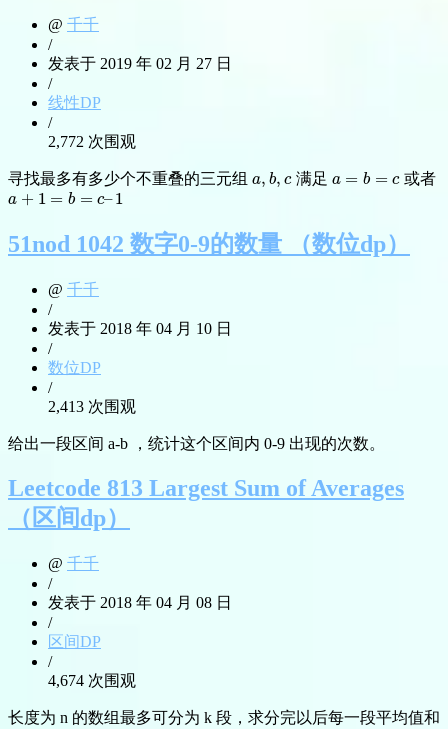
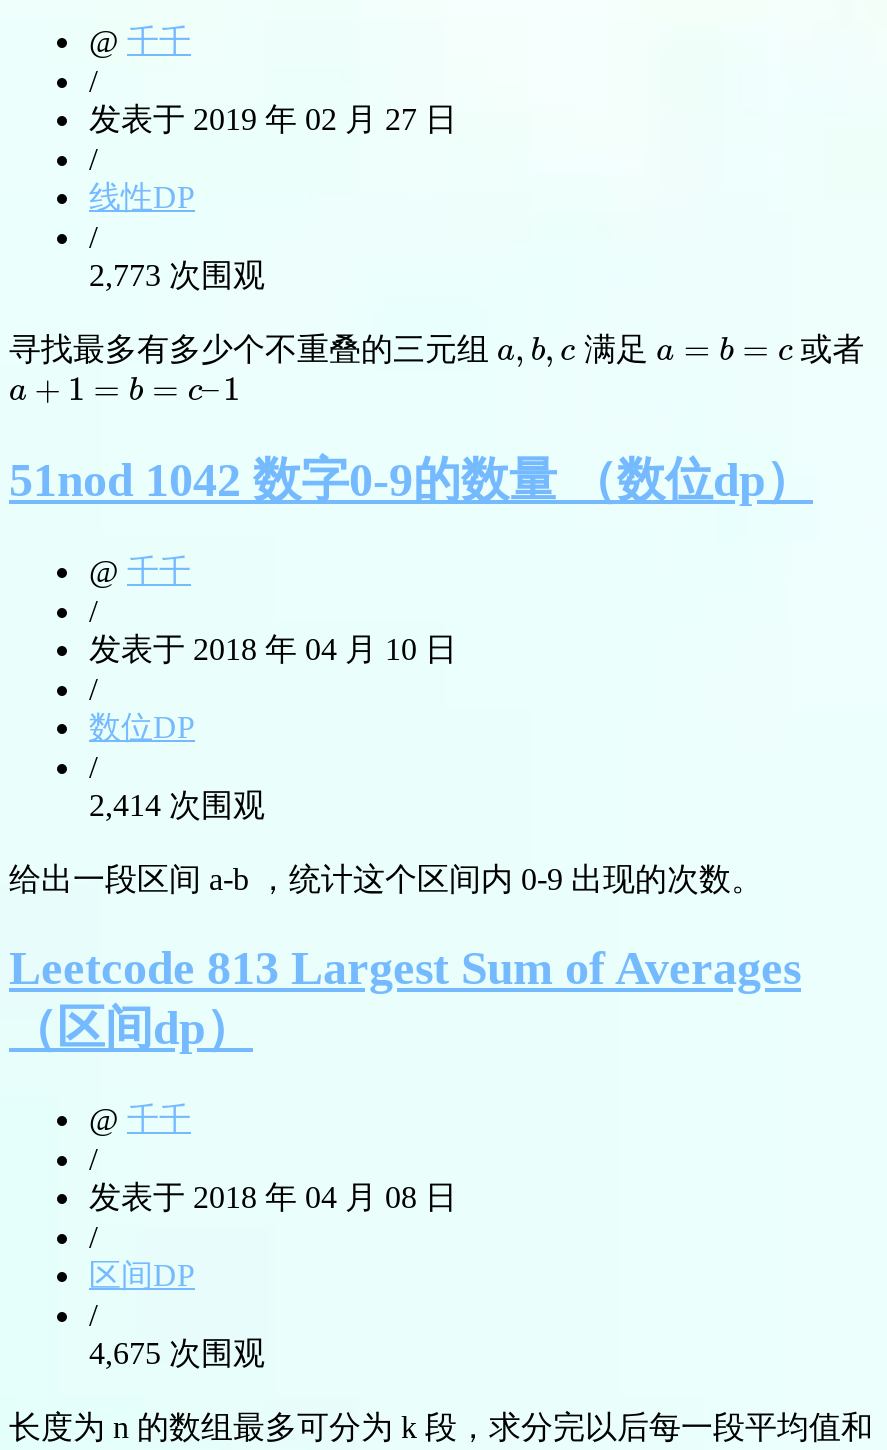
[48,133,136,150] 2,772 次围观 -> [89,259,265,293] 2,773 次围观
[48,398,136,415] 2,413 次围观 -> [89,788,265,822] 2,414 次围观
[48,672,136,689] 4,674 次围观 -> [89,1336,265,1370] 4,675 次围观

